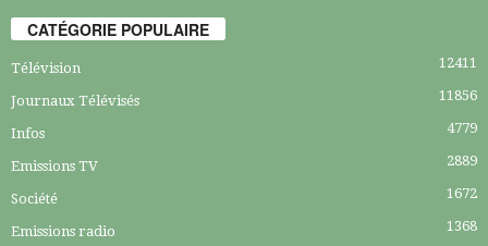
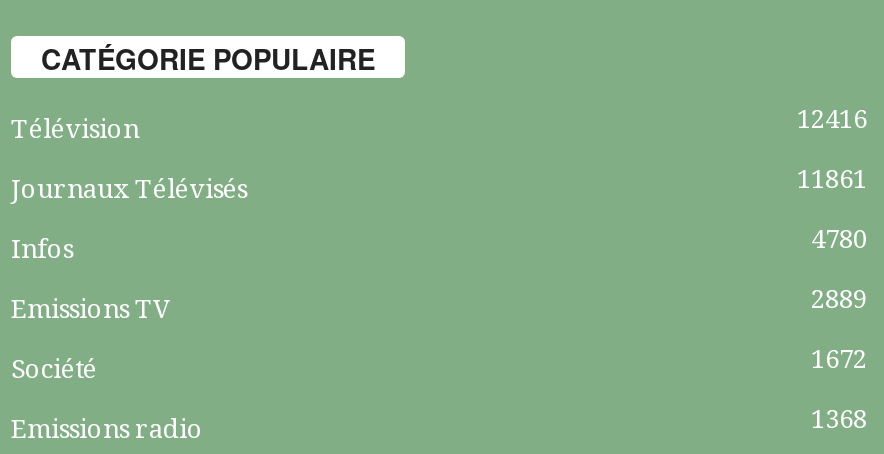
[439,54,477,71] 12411 -> [797,104,867,134] 12416
[439,87,477,103] 11856 -> [797,164,867,194] 11861
[447,120,477,136] 4779 -> [811,224,867,254] 4780

